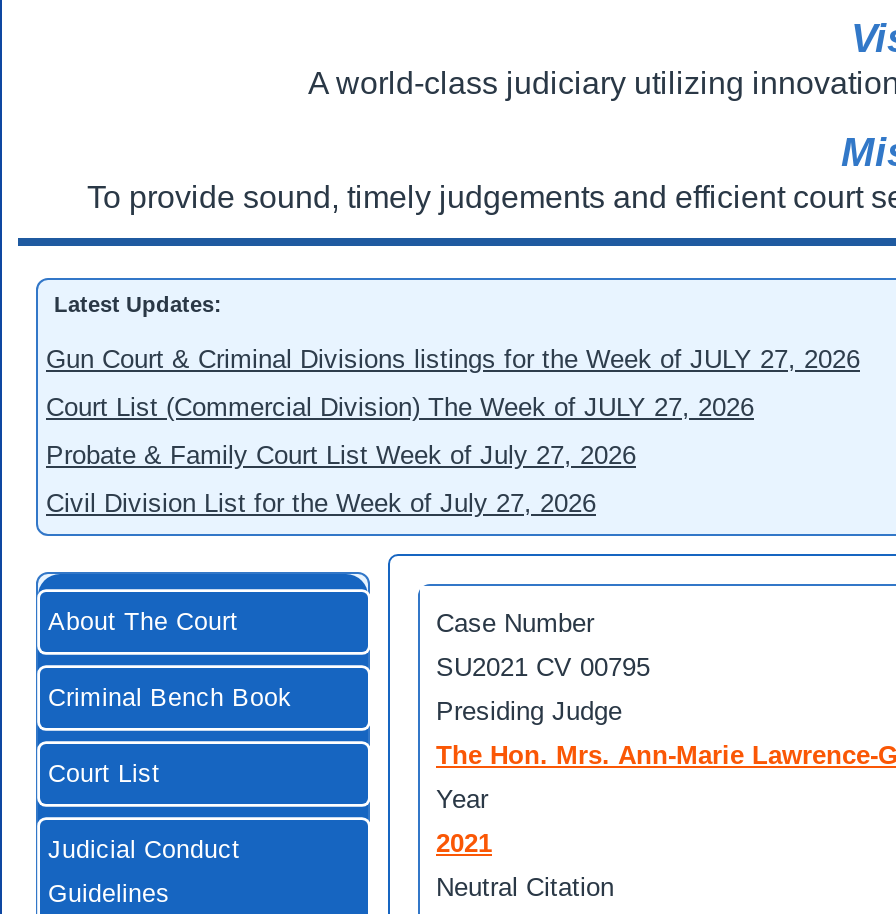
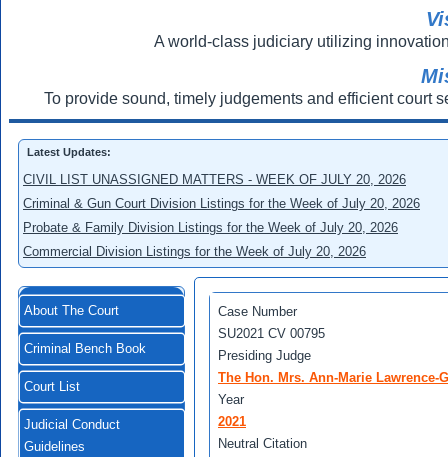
[46,344,860,374] Gun Court & Criminal Divisions listings for the Week of JULY 27, 2026 -> [23,172,406,187] CIVIL LIST UNASSIGNED MATTERS - WEEK OF JULY 20, 2026
[46,392,754,422] Court List (Commercial Division) The Week of JULY 27, 2026 -> [23,196,420,211] Criminal & Gun Court Division Listings for the Week of July 20, 2026
[46,440,636,470] Probate & Family Court List Week of July 27, 2026 -> [23,220,398,235] Probate & Family Division Listings for the Week of July 20, 2026
[46,488,596,518] Civil Division List for the Week of July 27, 2026 -> [23,244,366,259] Commercial Division Listings for the Week of July 20, 2026

